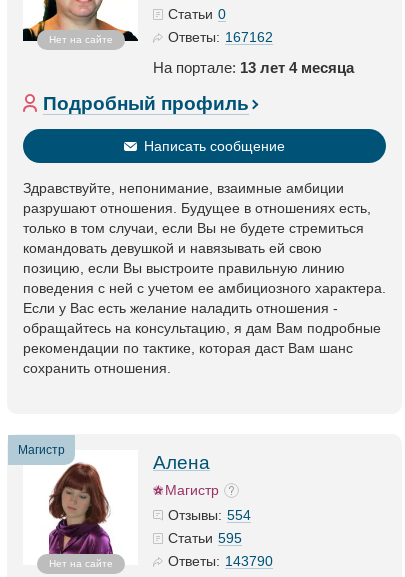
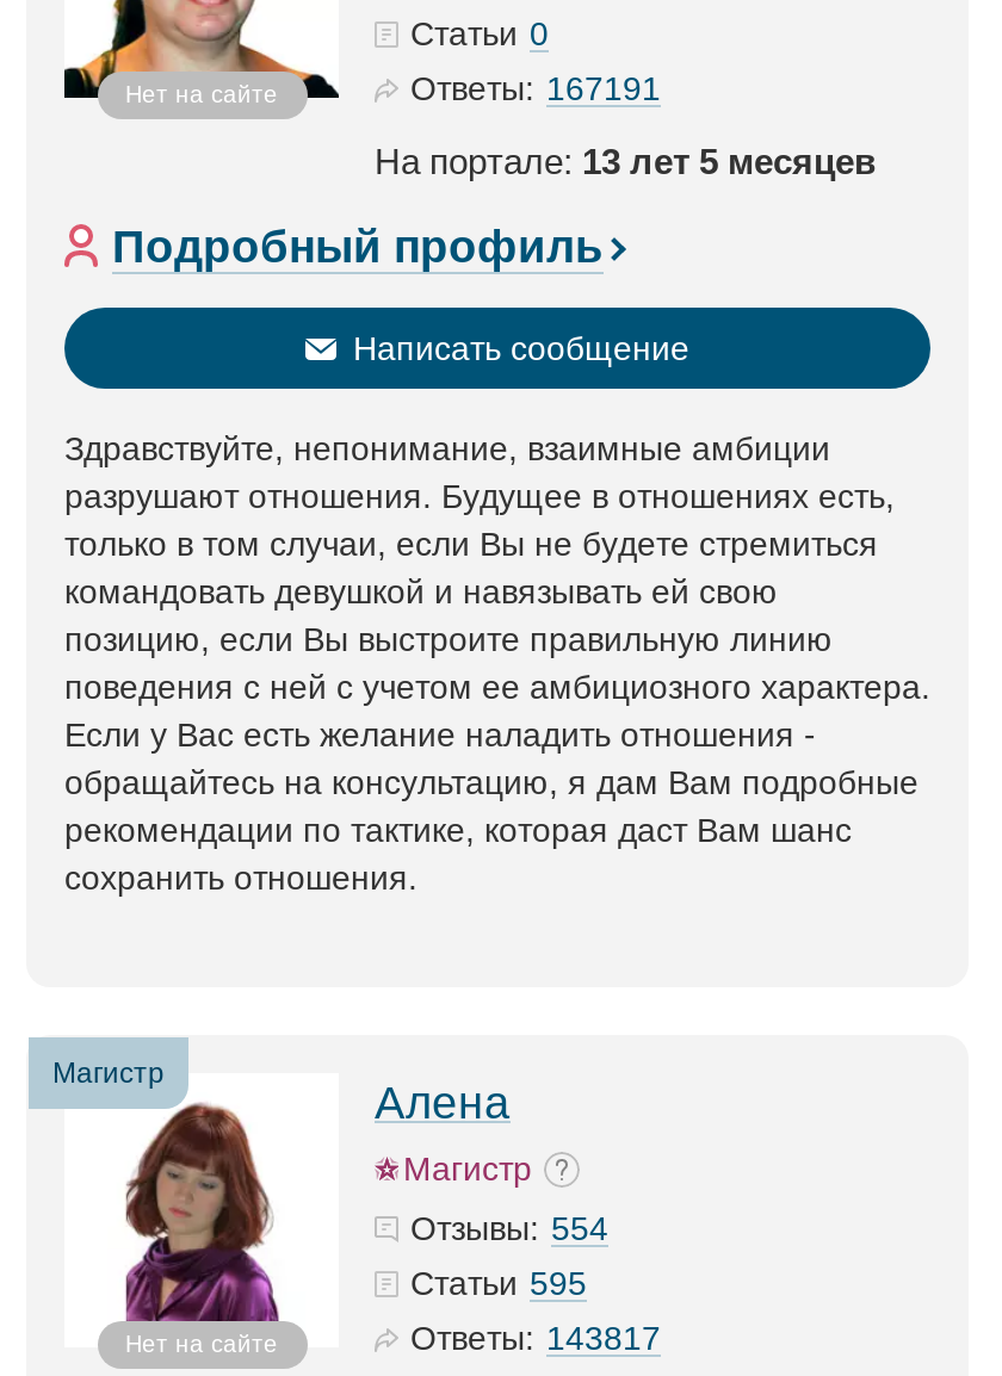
[168,28,273,45] Ответы: 167162 -> [410,68,661,107] Ответы: 167191
[153,59,354,76] На портале: 13 лет 4 месяца -> [375,141,876,181] На портале: 13 лет 5 месяцев
[168,552,273,569] Ответы: 143790 -> [410,1318,661,1357] Ответы: 143817

